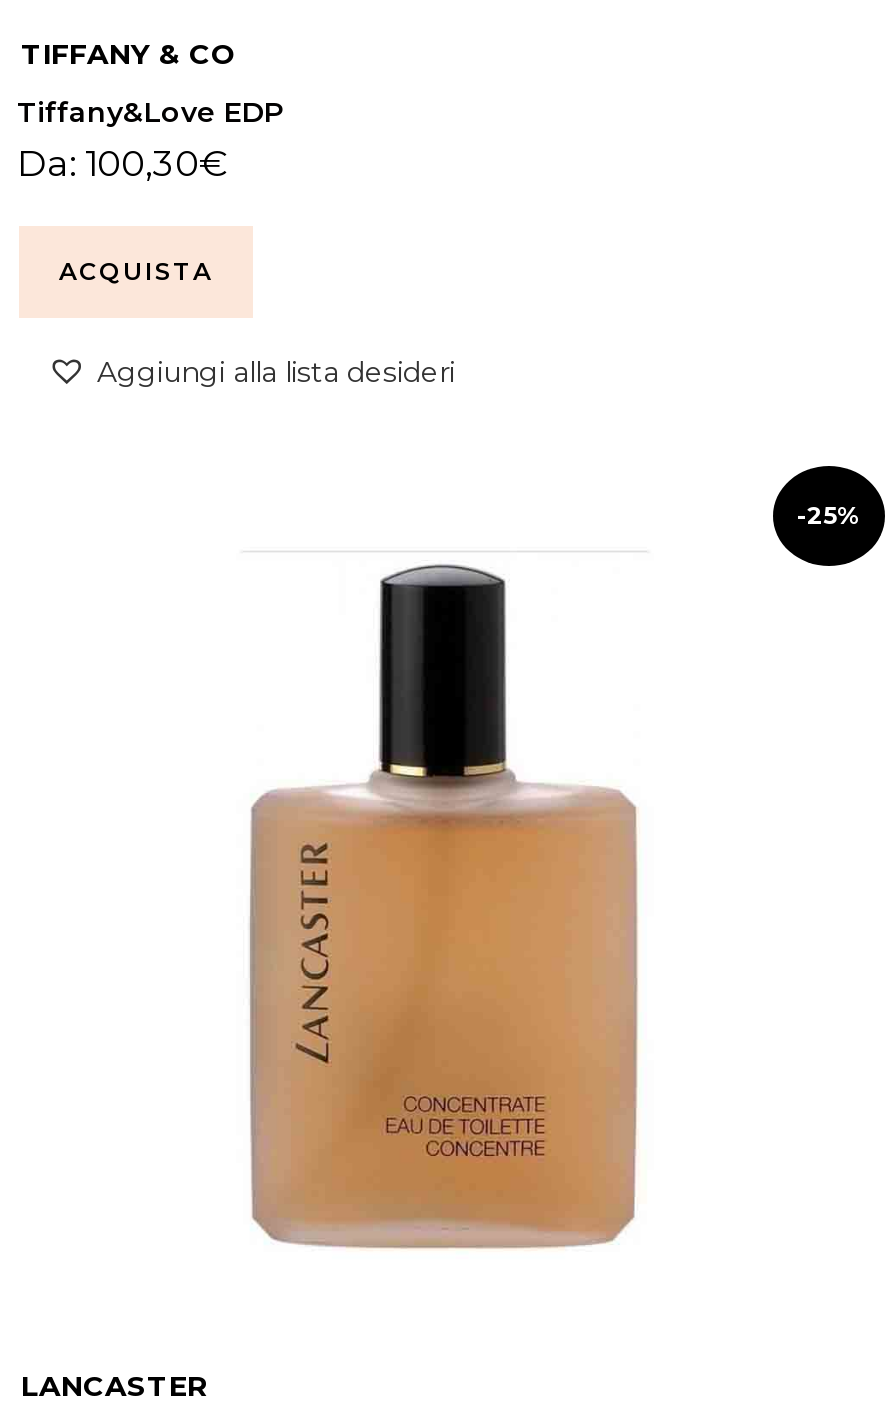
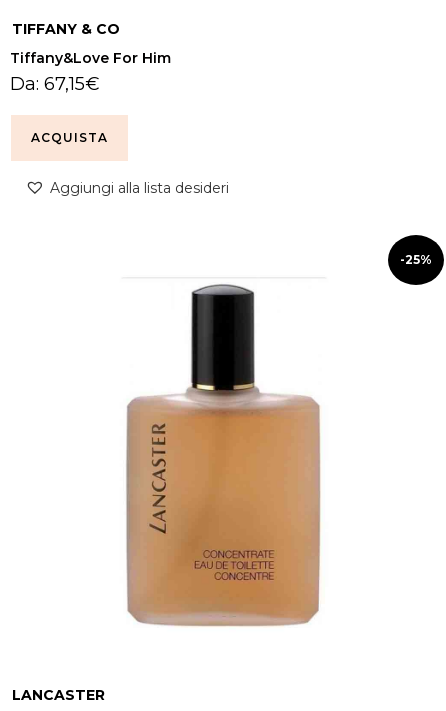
[17,93,283,185] Tiffany&Love EDP | Da: 100,30€ -> [10,49,171,95] Tiffany&Love For Him | Da: 67,15€

